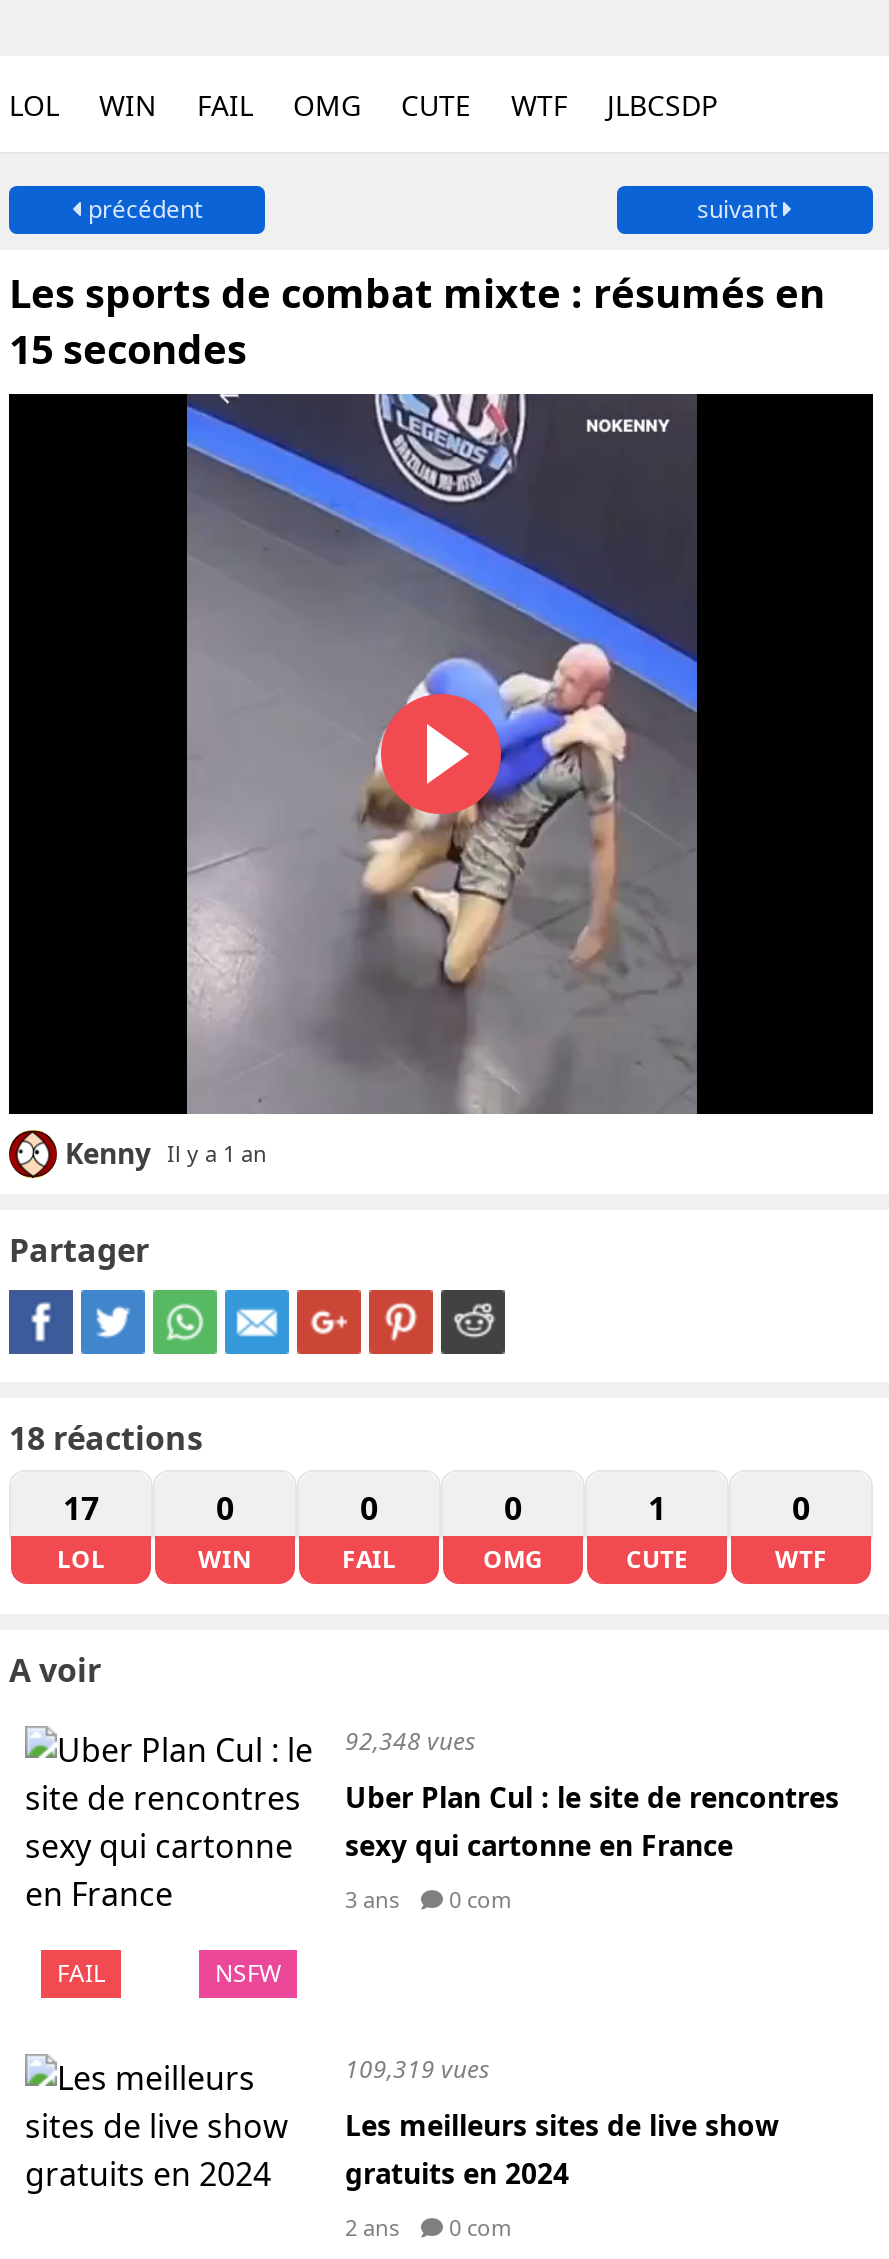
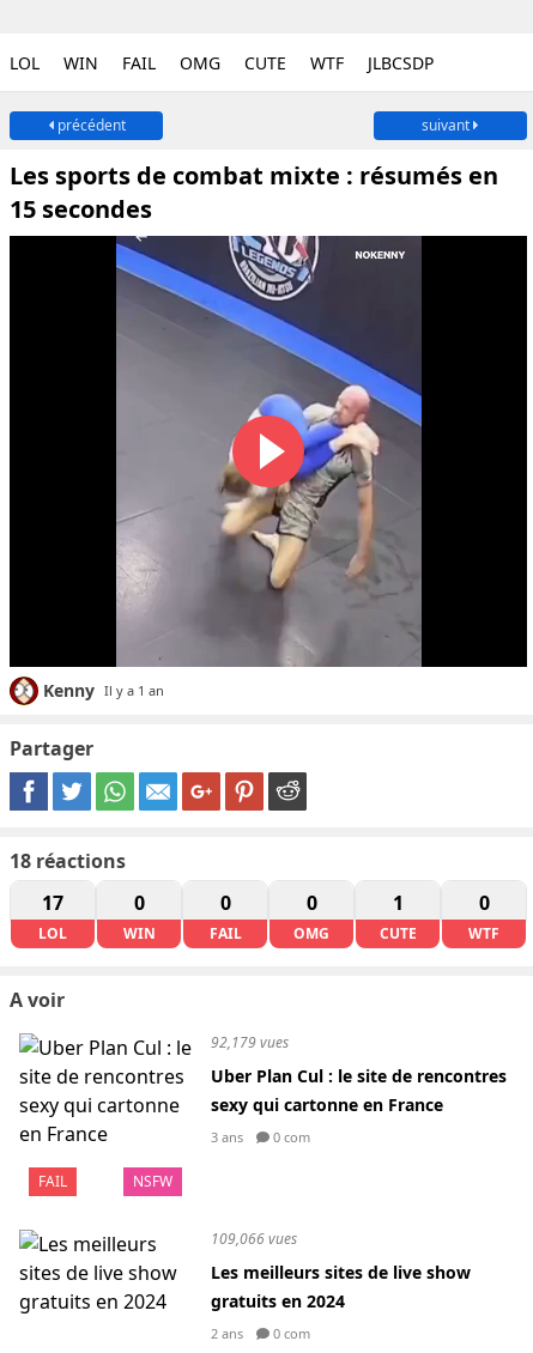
[345,1724,475,1758] 92,348 vues -> [211,1032,289,1052] 92,179 vues
[345,2052,489,2086] 109,319 vues -> [211,1228,297,1249] 109,066 vues

